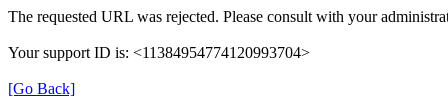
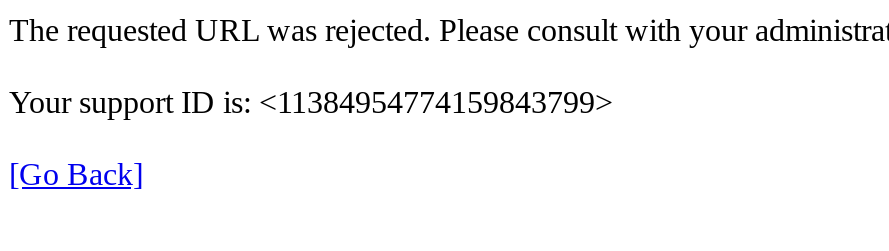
[8,44,310,61] Your support ID is: <11384954774120993704> -> [9,85,613,119] Your support ID is: <11384954774159843799>

